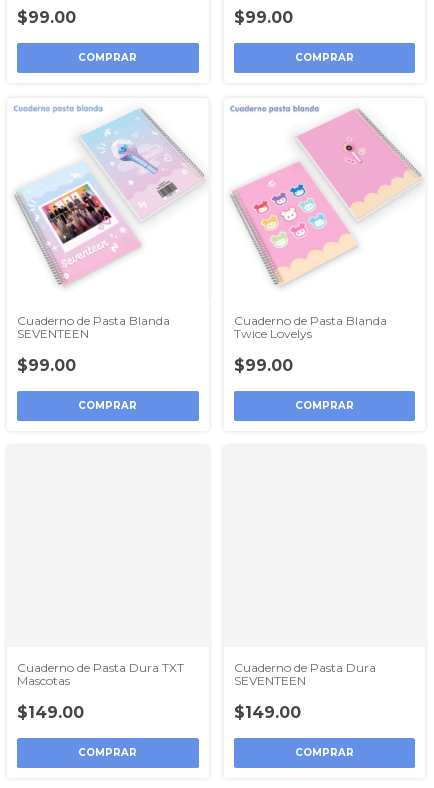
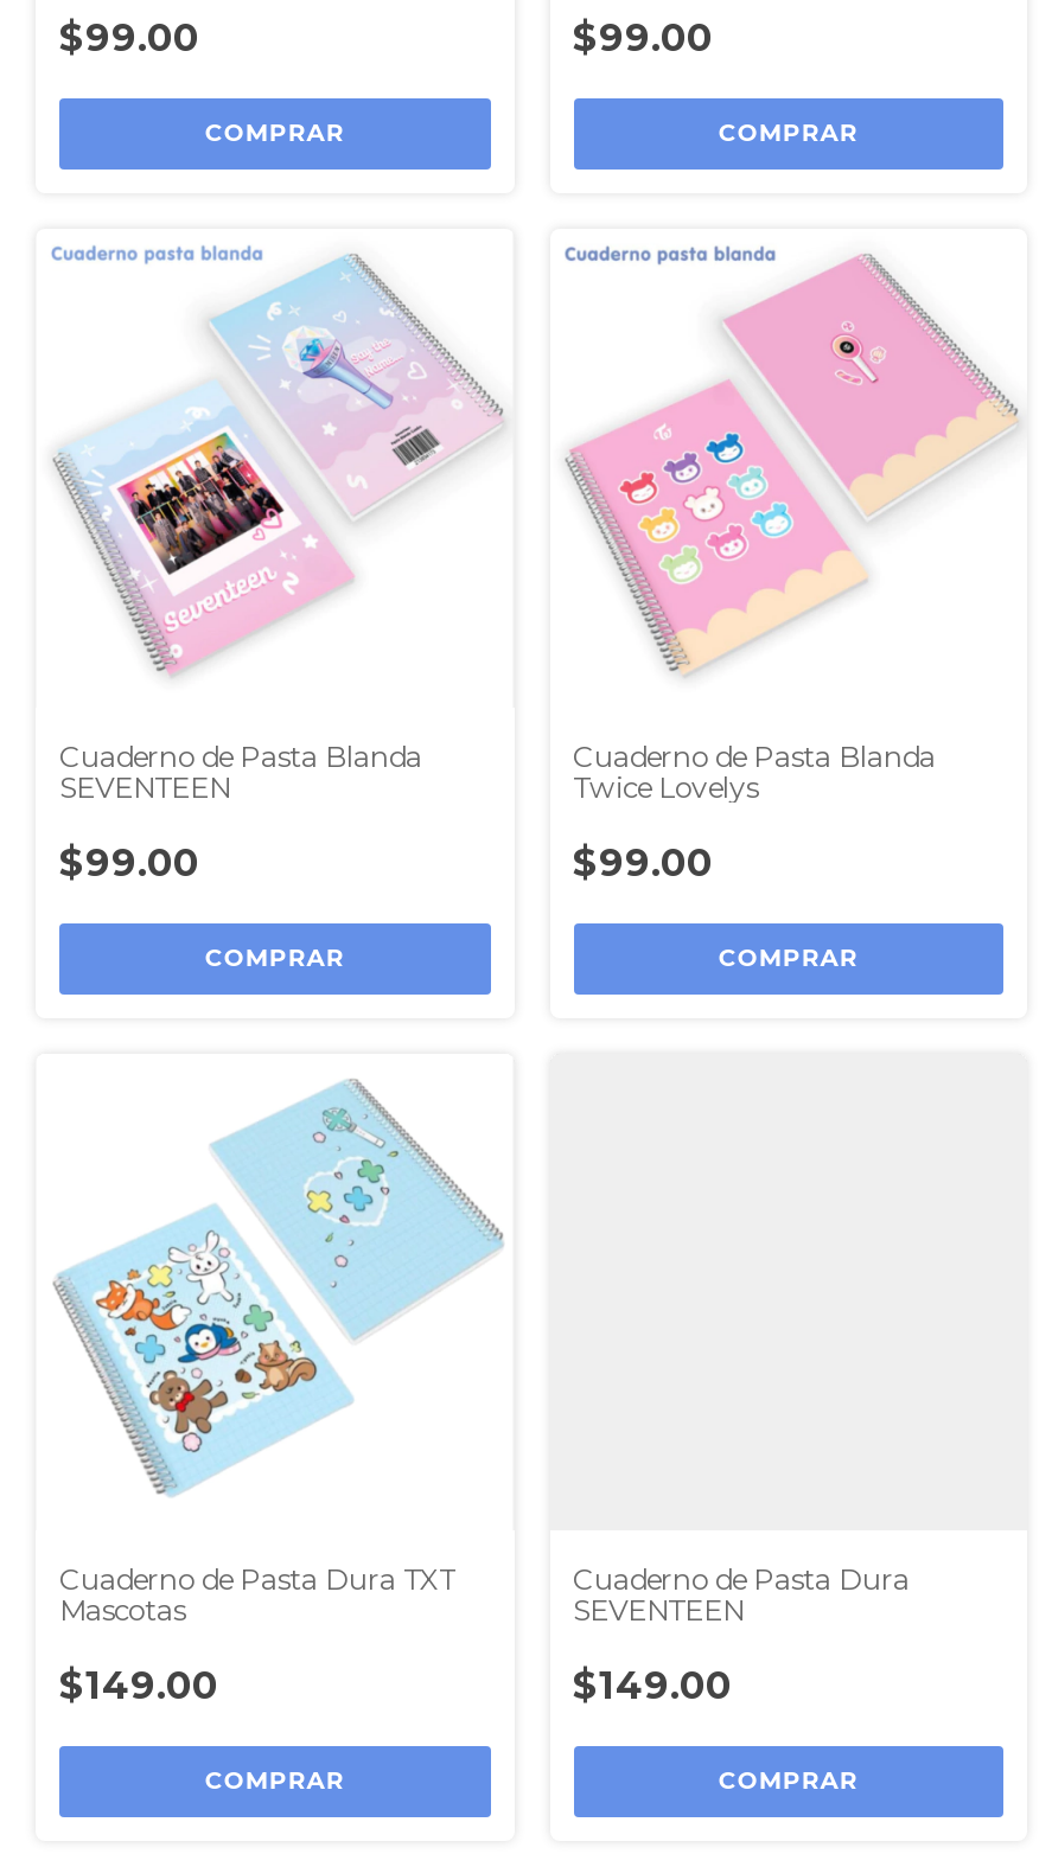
none -> [52,1080,503,1497] [image]

